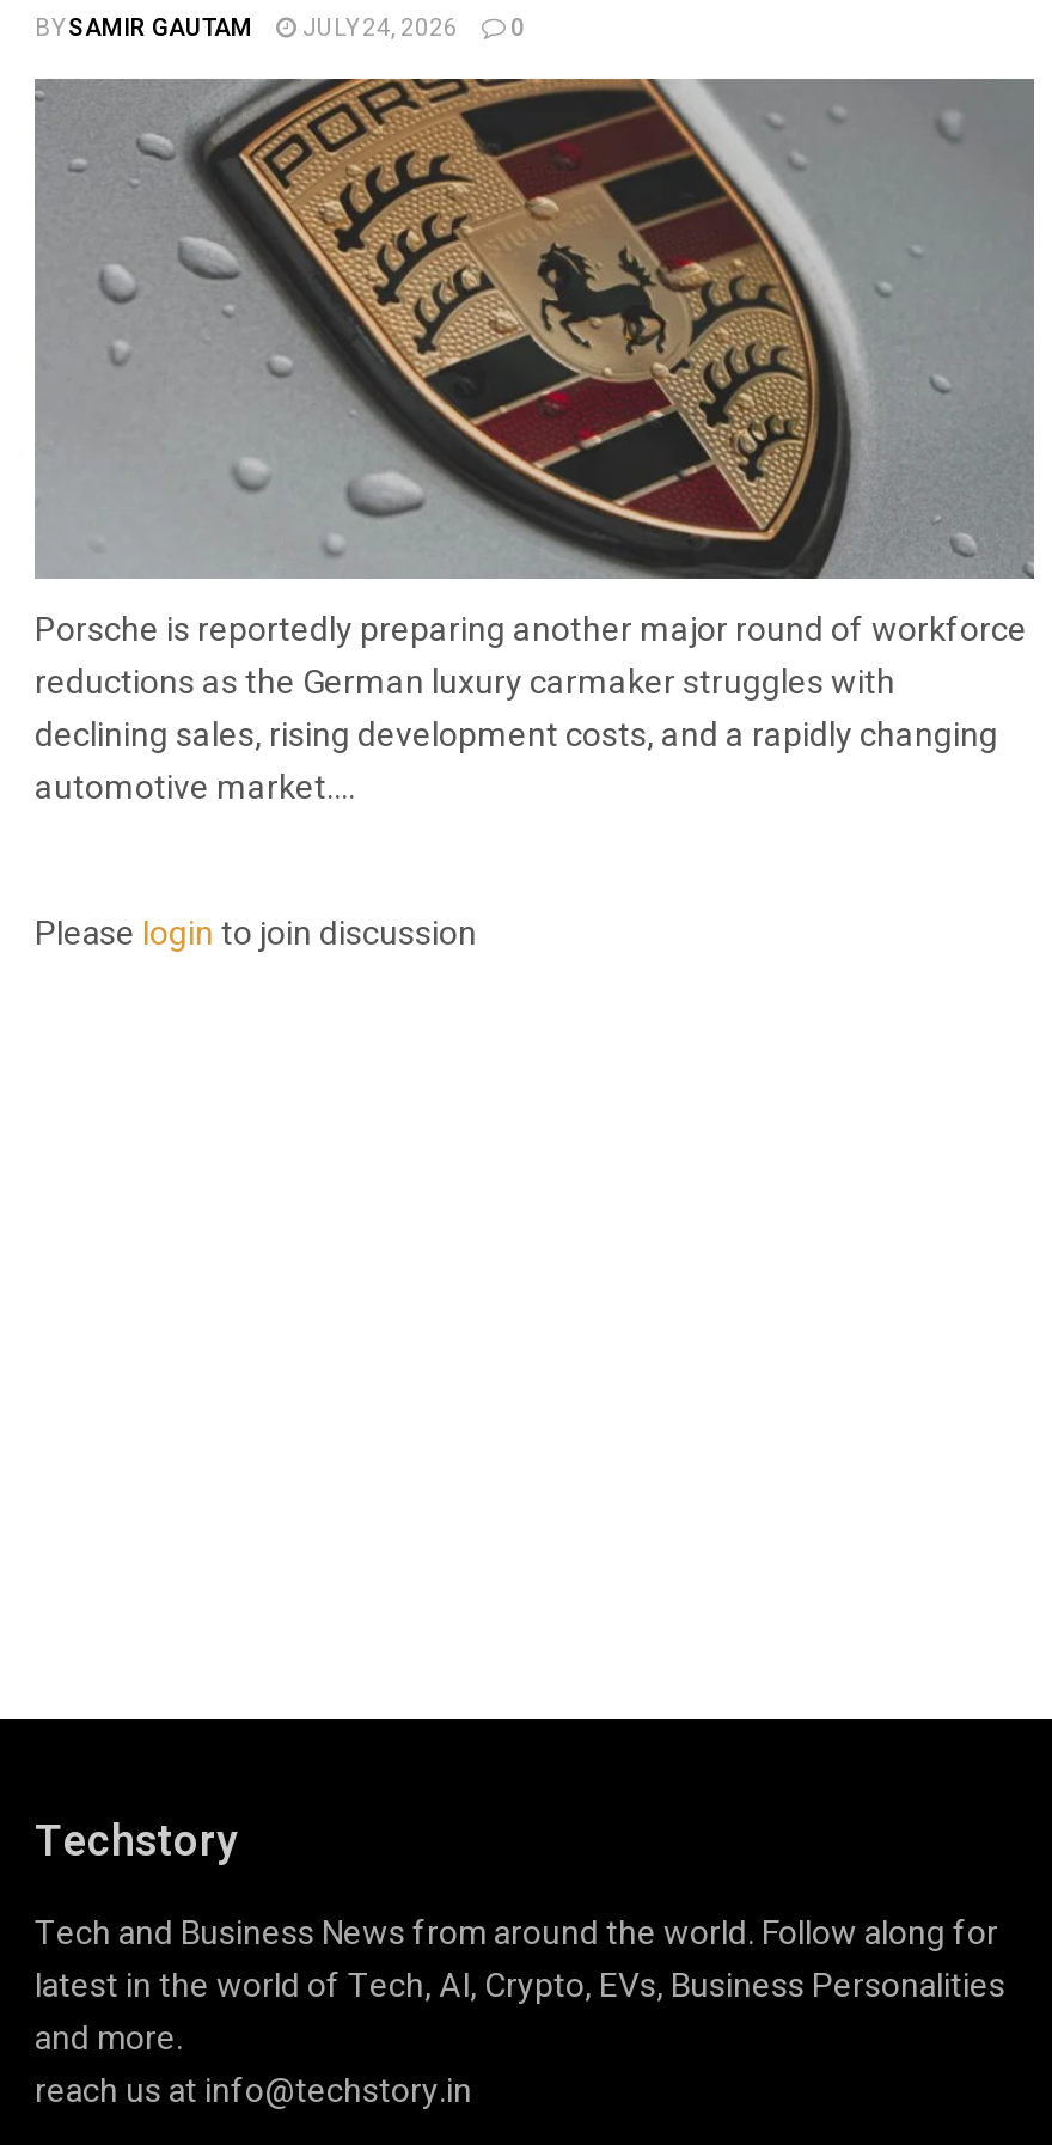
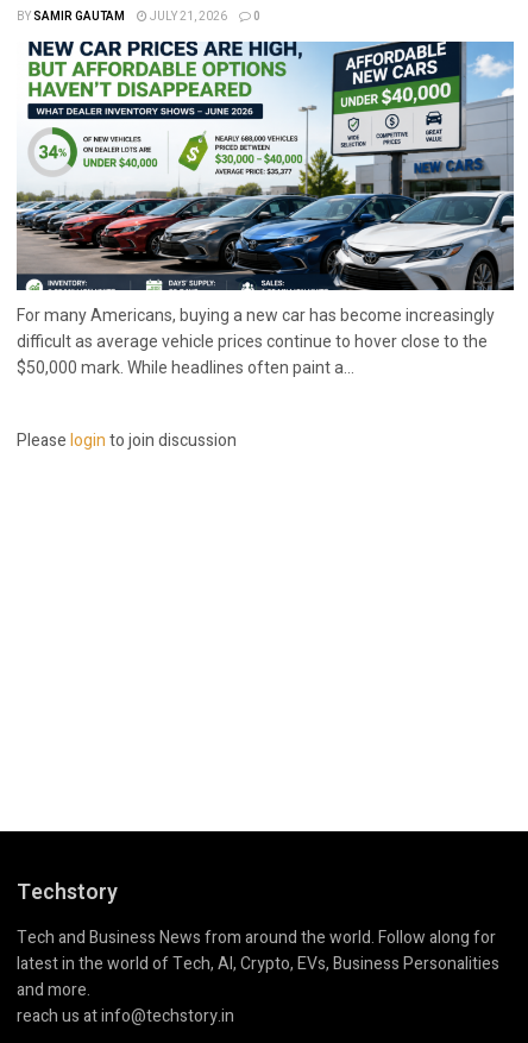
[298,11,458,45] JULY 24, 2026 -> [147,8,227,25] JULY 21, 2026
[32,77,1034,805] [image] | Porsche is reportedly preparing another major round of workforce | reductions as the German luxury carmaker struggles with | declining sales, rising development costs, and a rapidly changing | automotive market.... -> [17,40,514,377] [image] | For many Americans, buying a new car has become increasingly | difficult as average vehicle prices continue to hover close to the | $50,000 mark. While headlines often paint a...

